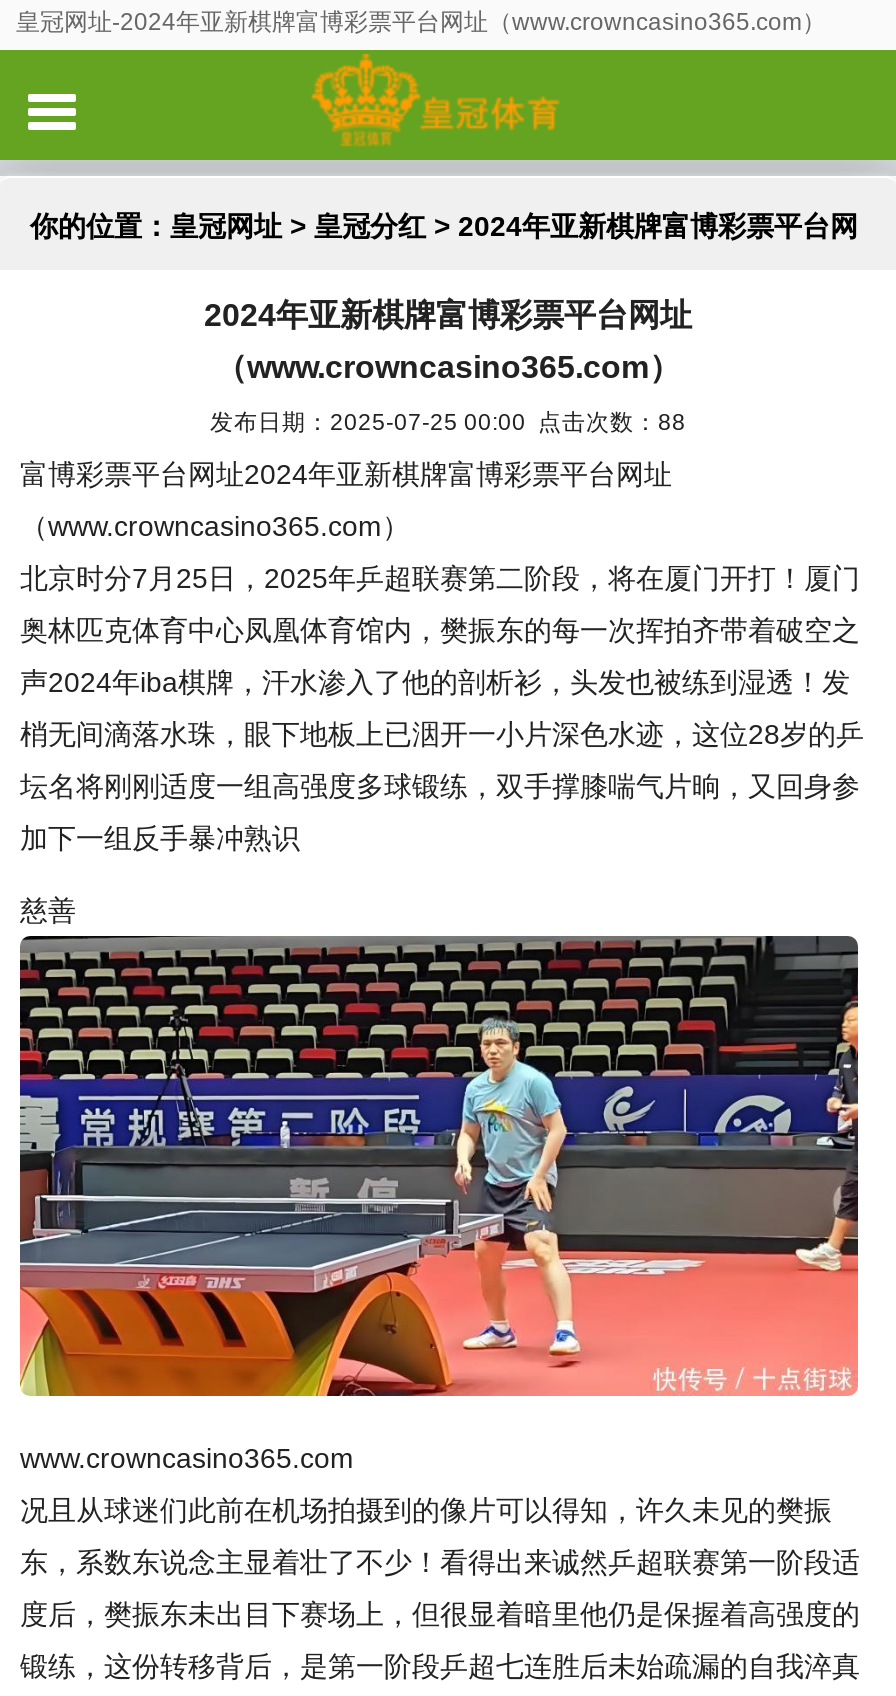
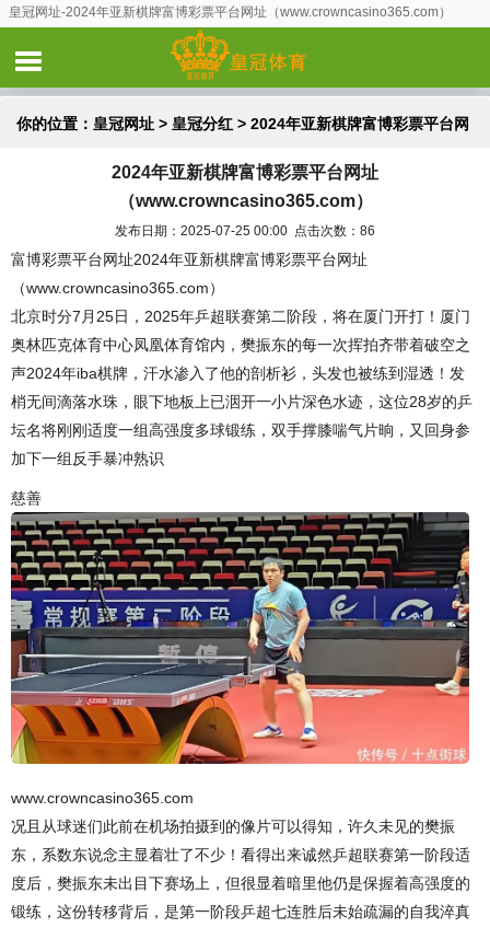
[210,408,686,434] 发布日期：2025-07-25 00:00 点击次数：88 -> [115,223,375,237] 发布日期：2025-07-25 00:00 点击次数：86

